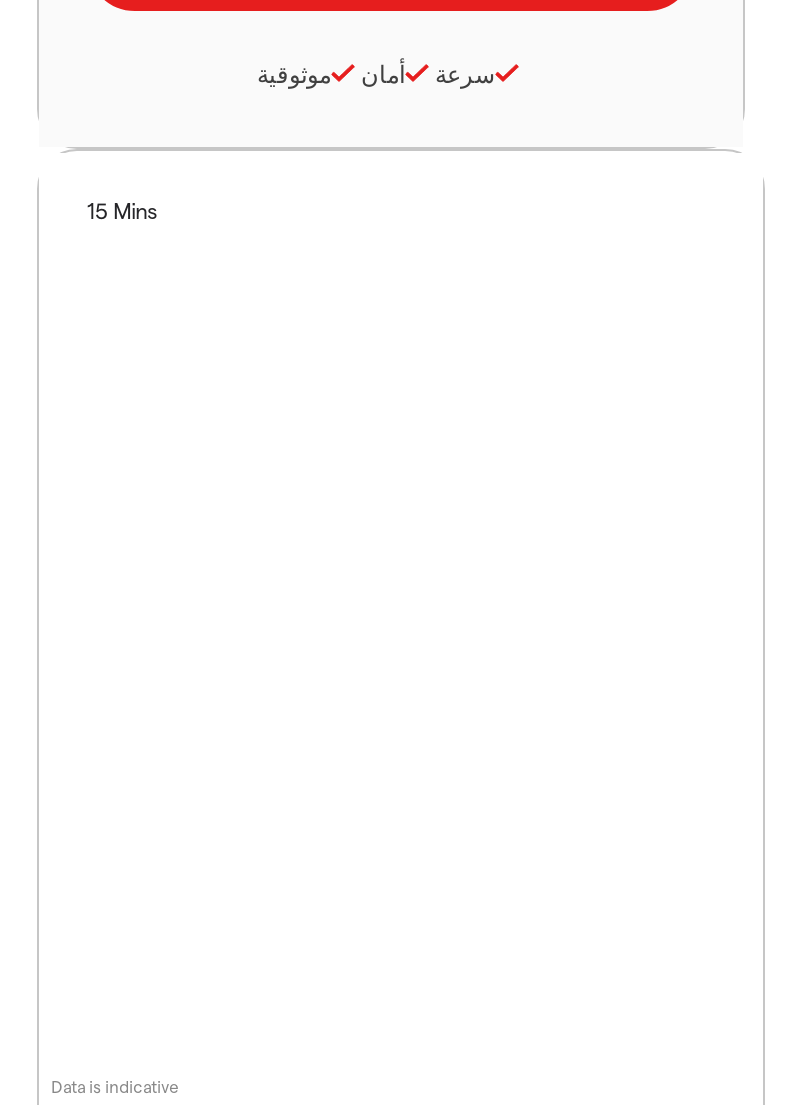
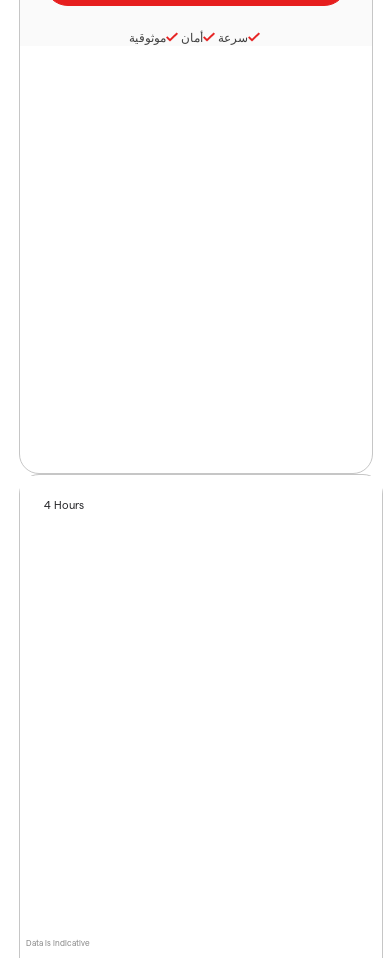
[87,196,157,222] 15 Mins -> [44,497,84,510] 4 Hours

